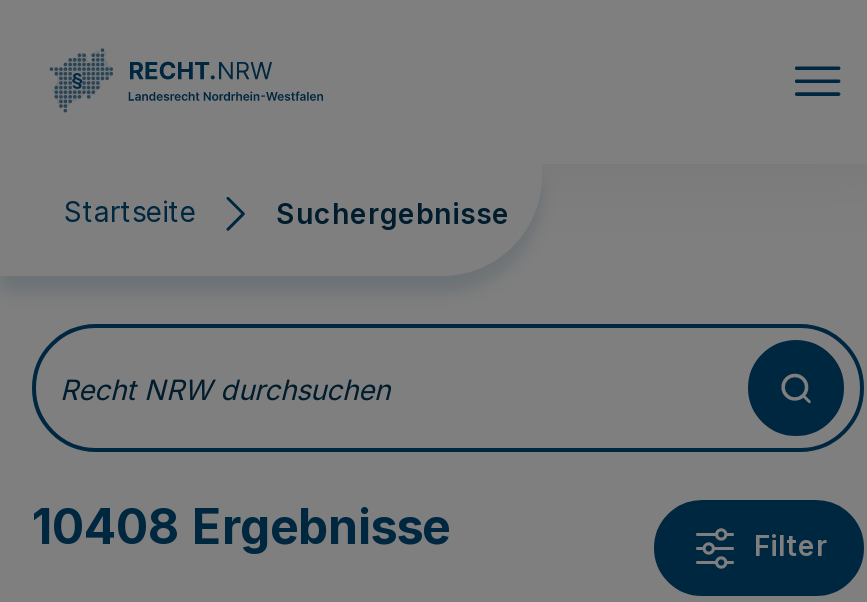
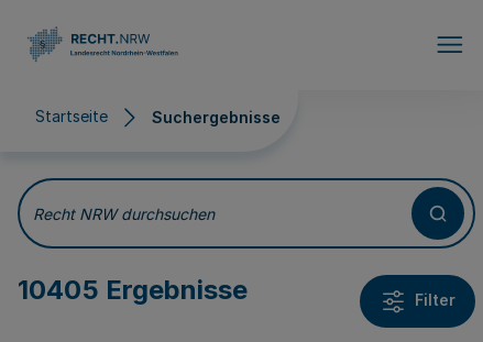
[32,498,450,556] 10408 Ergebnisse -> [18,274,248,306] 10405 Ergebnisse

